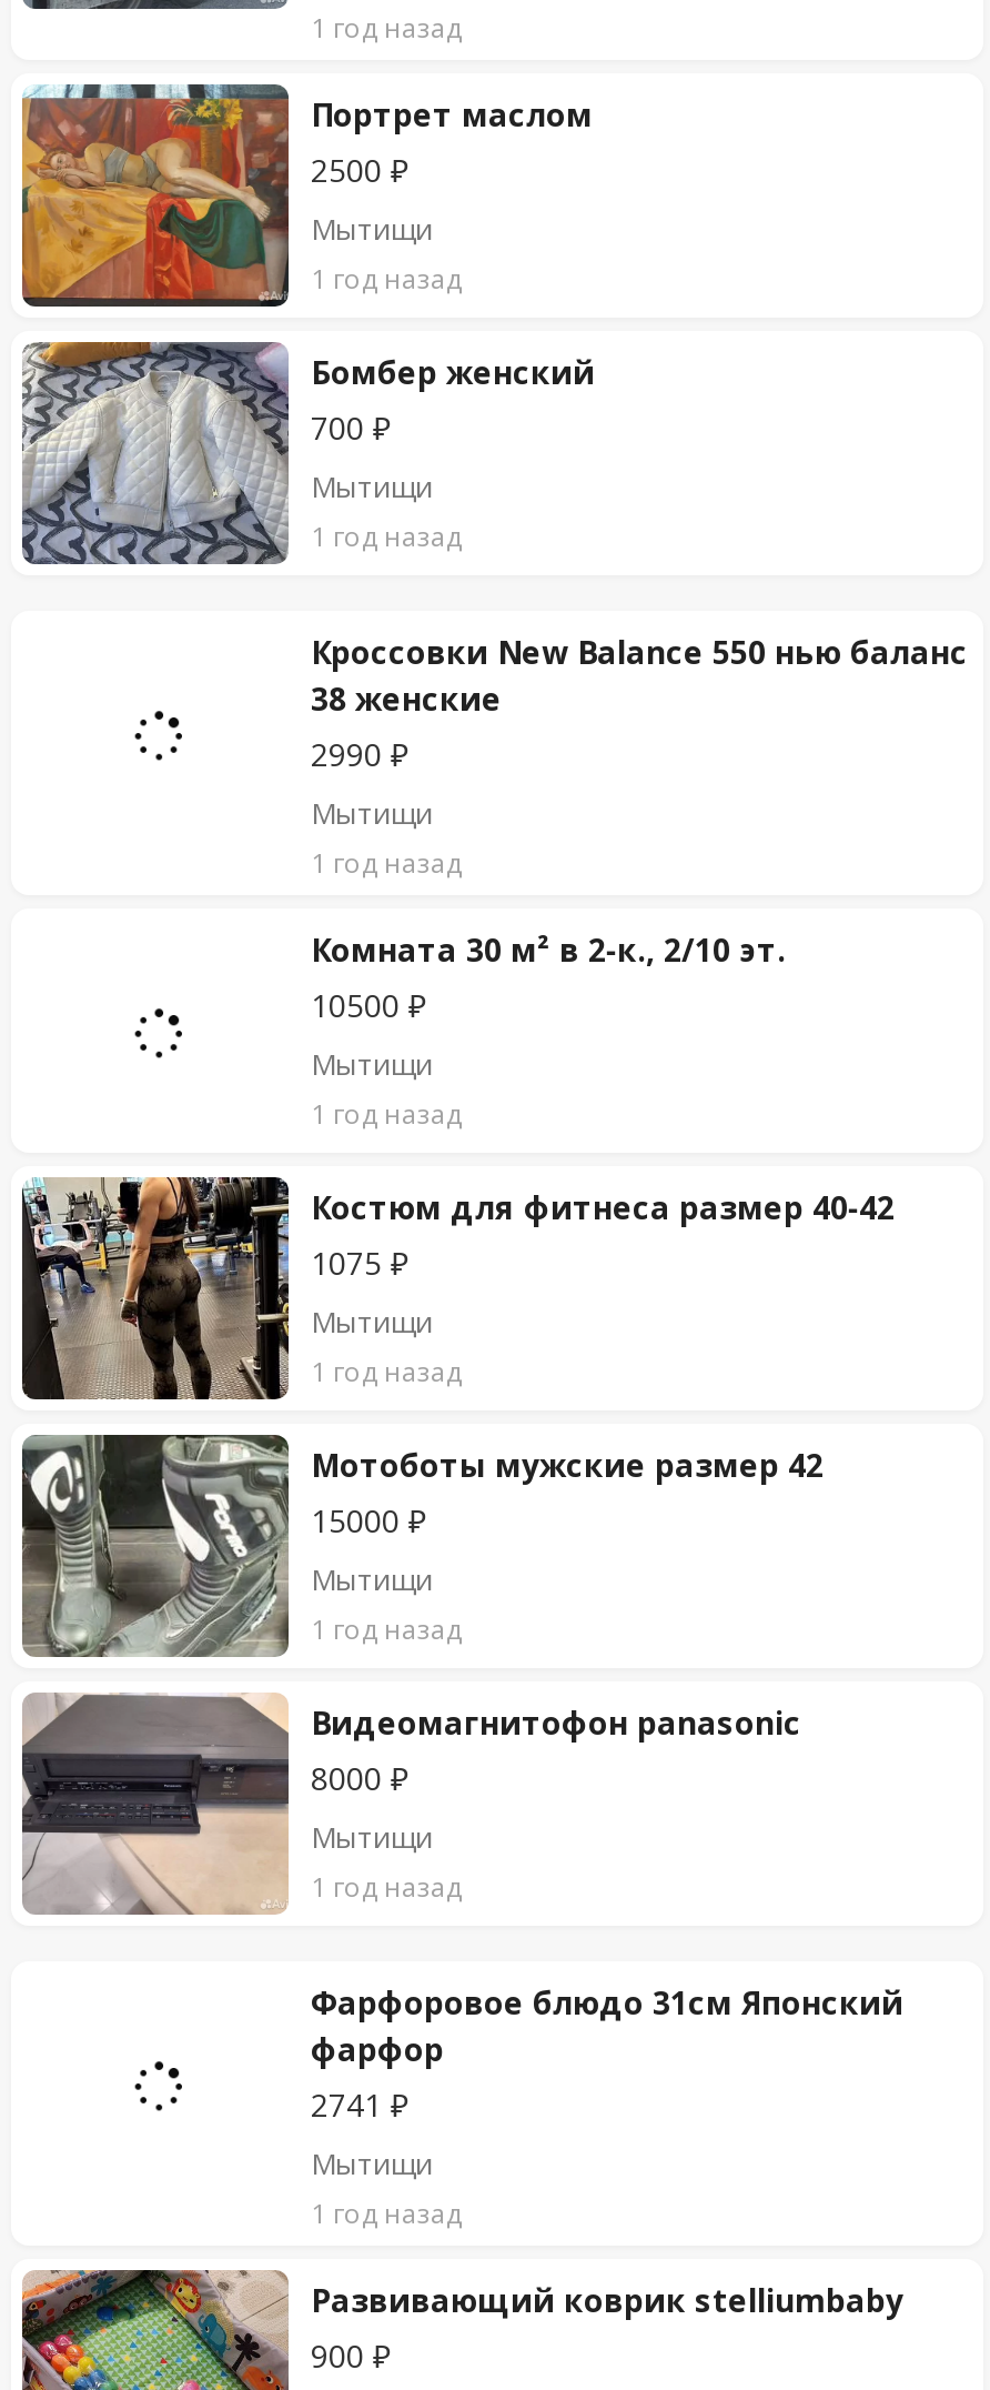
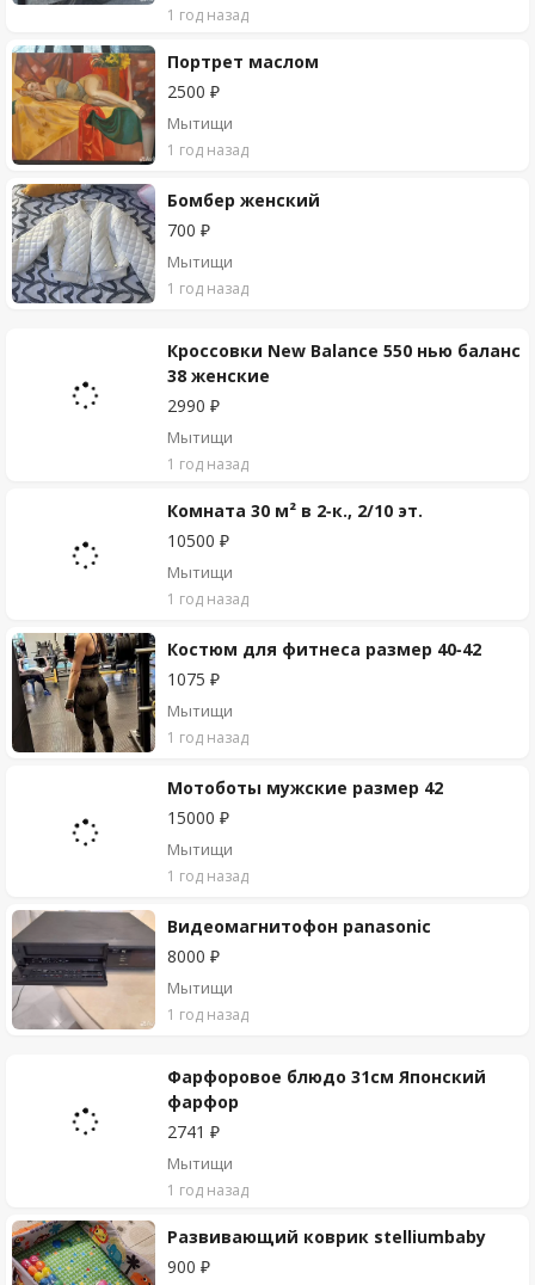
[20,1433,291,1659] [image] -> none

